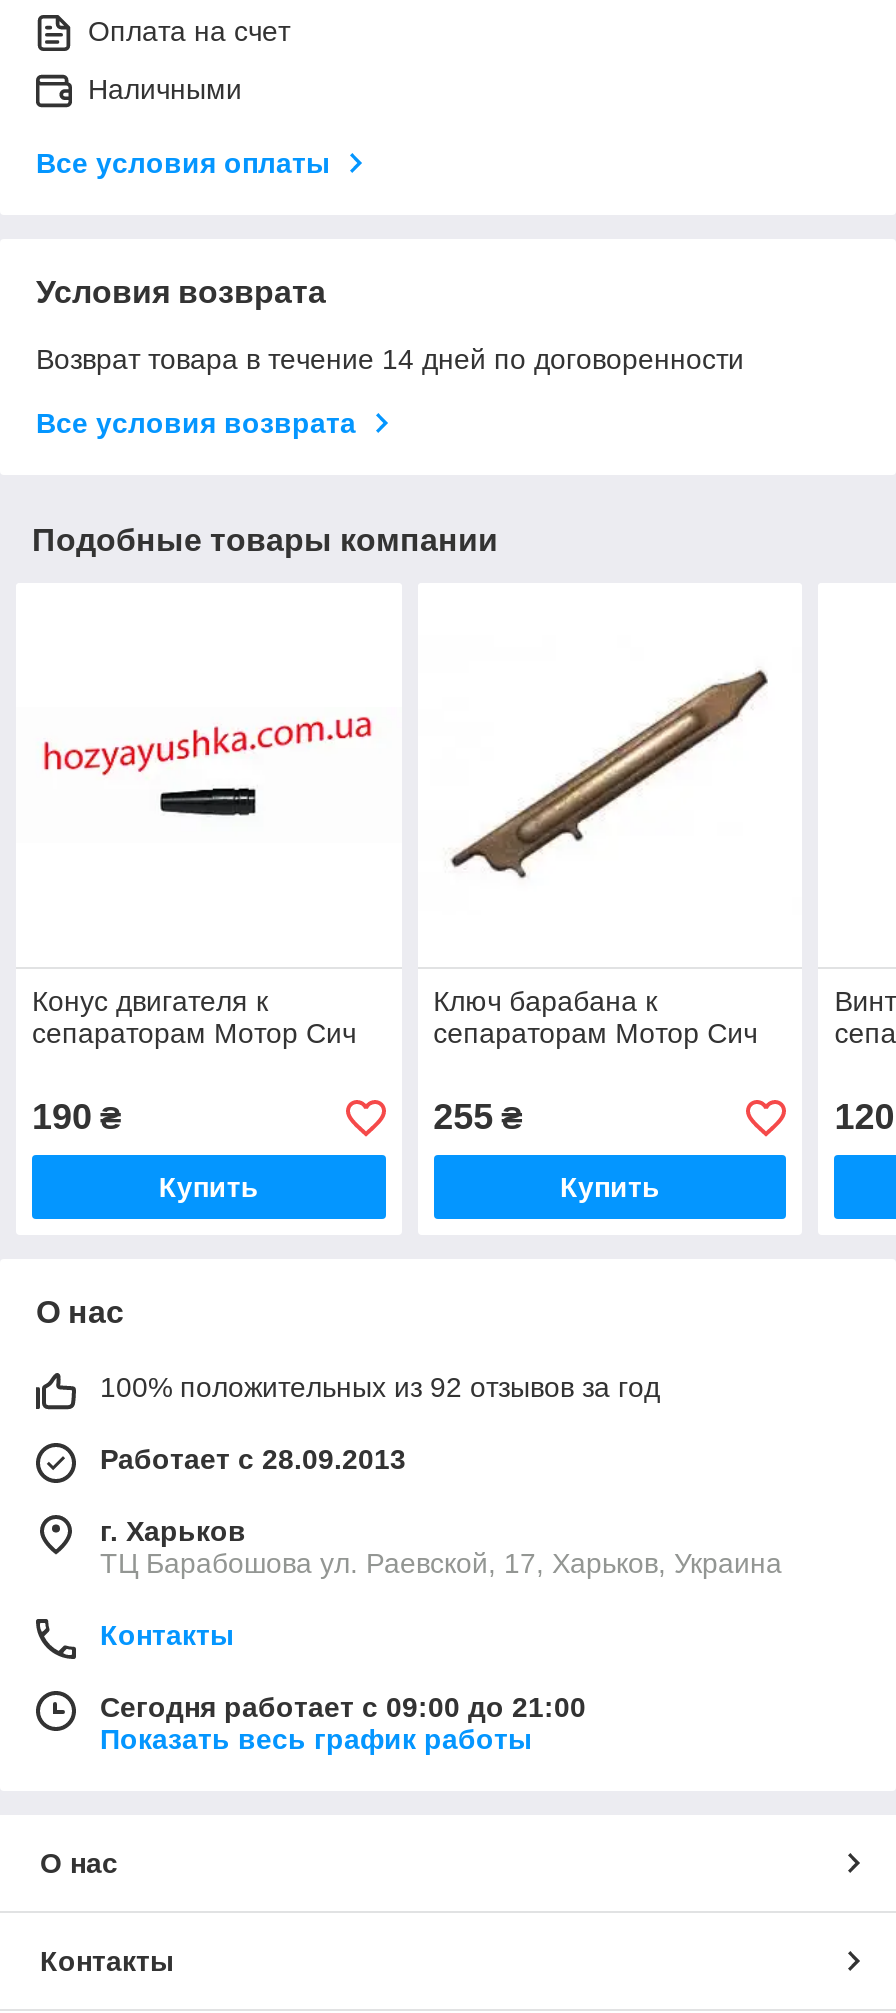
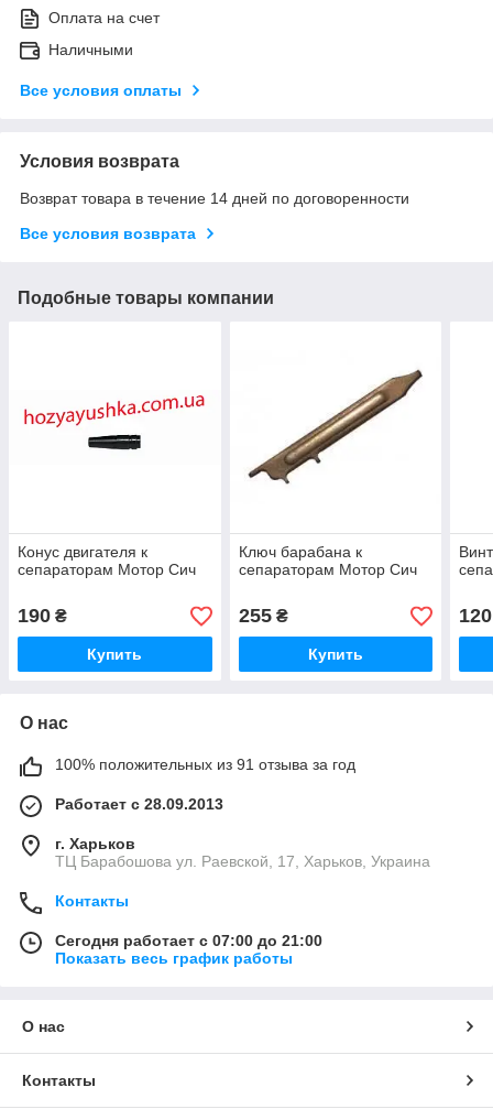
[100,1372,660,1404] 100% положительных из 92 отзывов за год -> [55,756,355,774] 100% положительных из 91 отзыва за год
[100,1692,586,1724] Сегодня работает с 09:00 до 21:00 -> [55,932,322,950] Сегодня работает с 07:00 до 21:00

